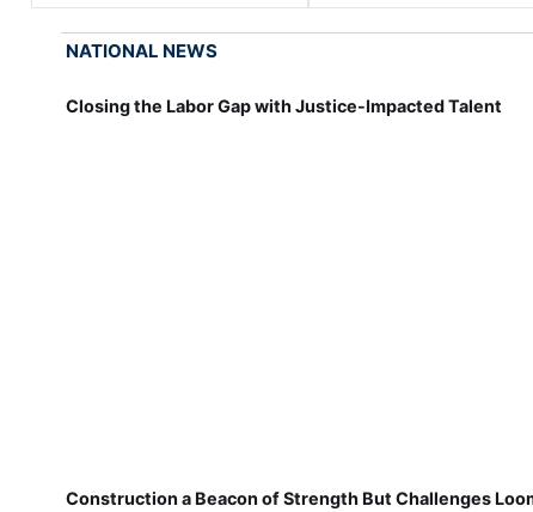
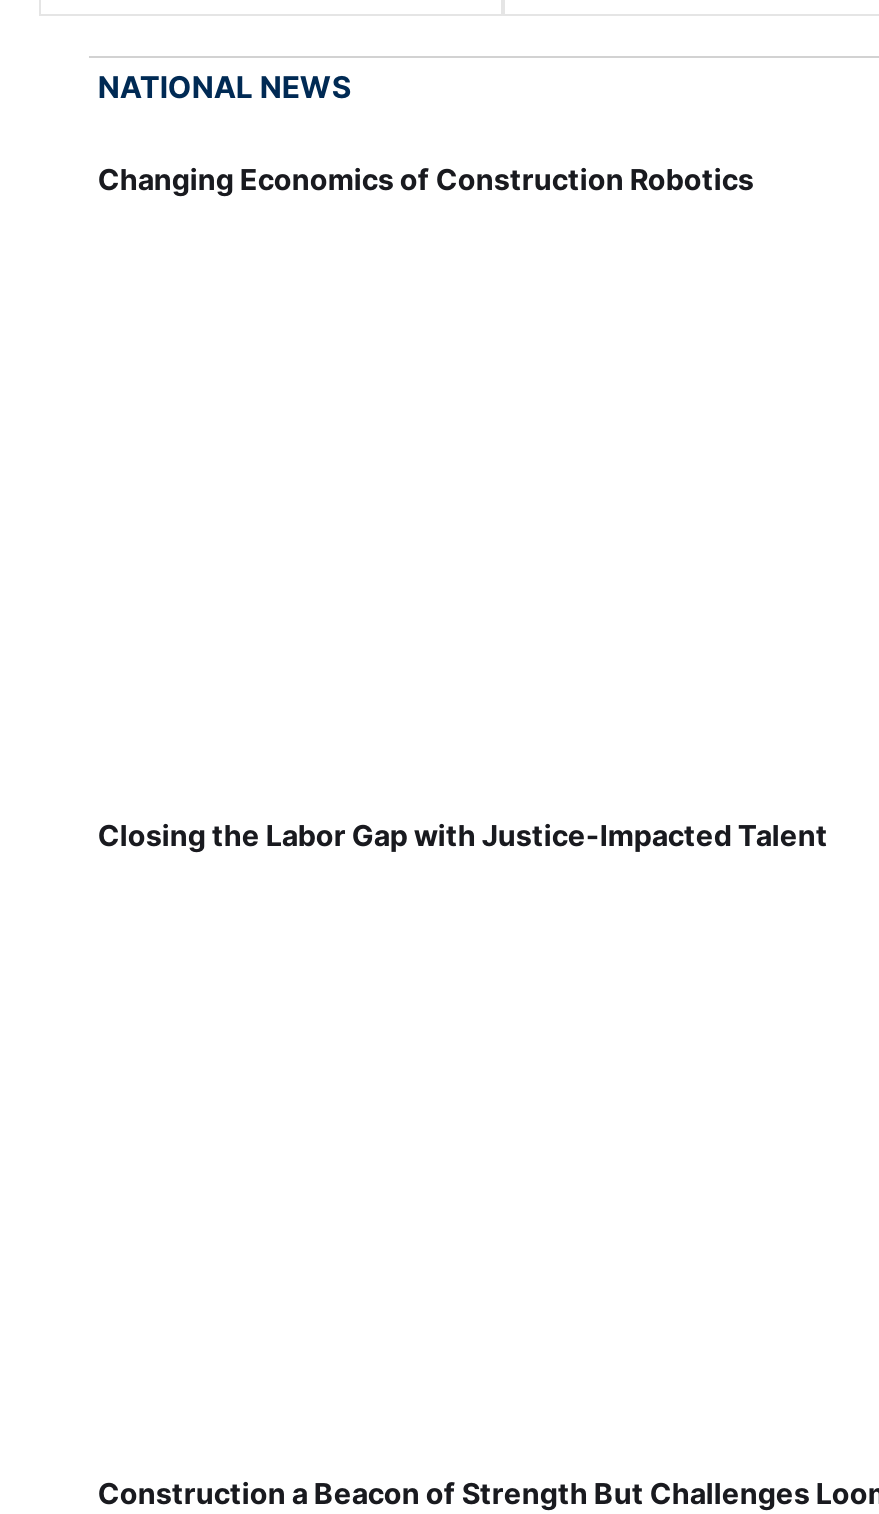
none -> [98,163,754,197] Changing Economics of Construction Robotics

